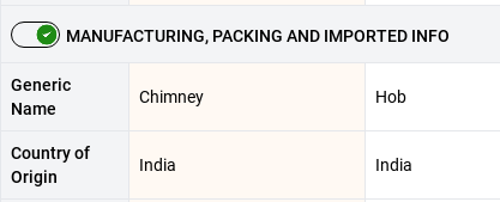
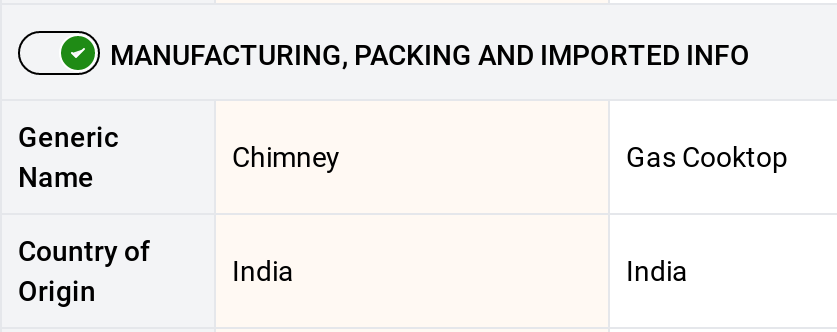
[375,87,406,106] Hob -> [626,141,788,173] Gas Cooktop

